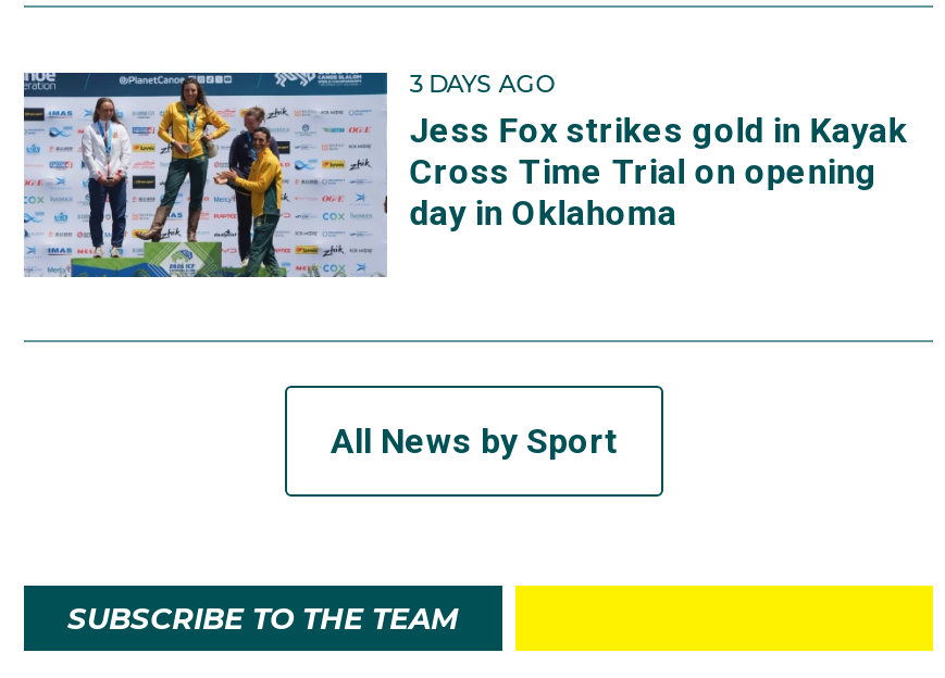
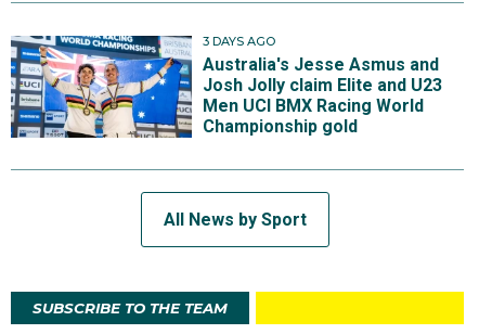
[22,72,907,278] [image] | Jess Fox strikes gold in Kayak | Cross Time Trial on opening | day in Oklahoma -> [11,35,442,139] [image] | Australia's Jesse Asmus and | Josh Jolly claim Elite and U23 | Men UCI BMX Racing World | Championship gold

